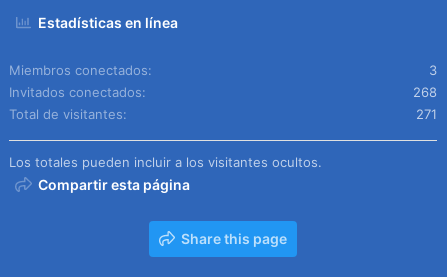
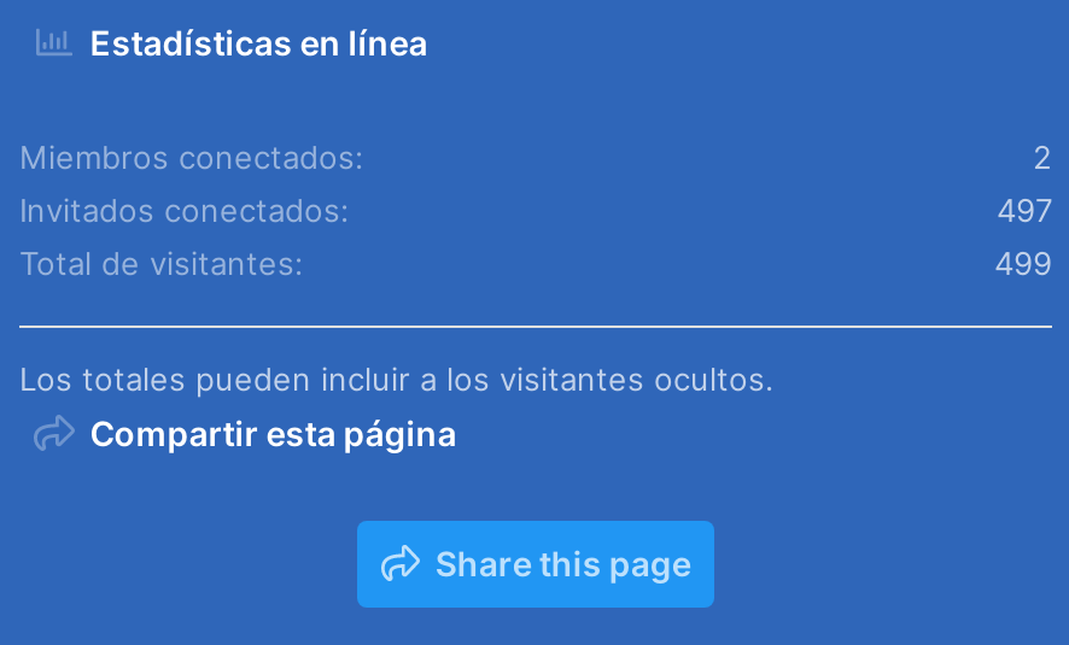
[429,62,437,78] 3 -> [1033,137,1052,175] 2
[413,84,437,100] 268 -> [997,190,1052,228] 497
[416,106,437,122] 271 -> [994,243,1052,281] 499

